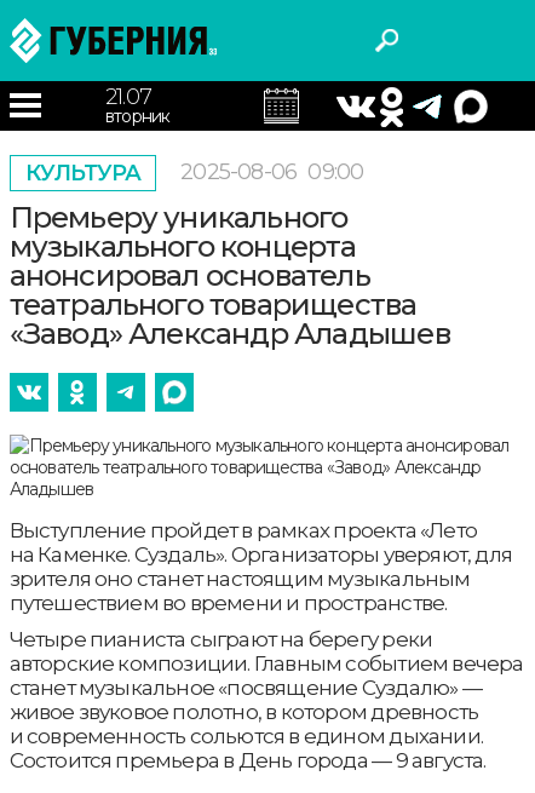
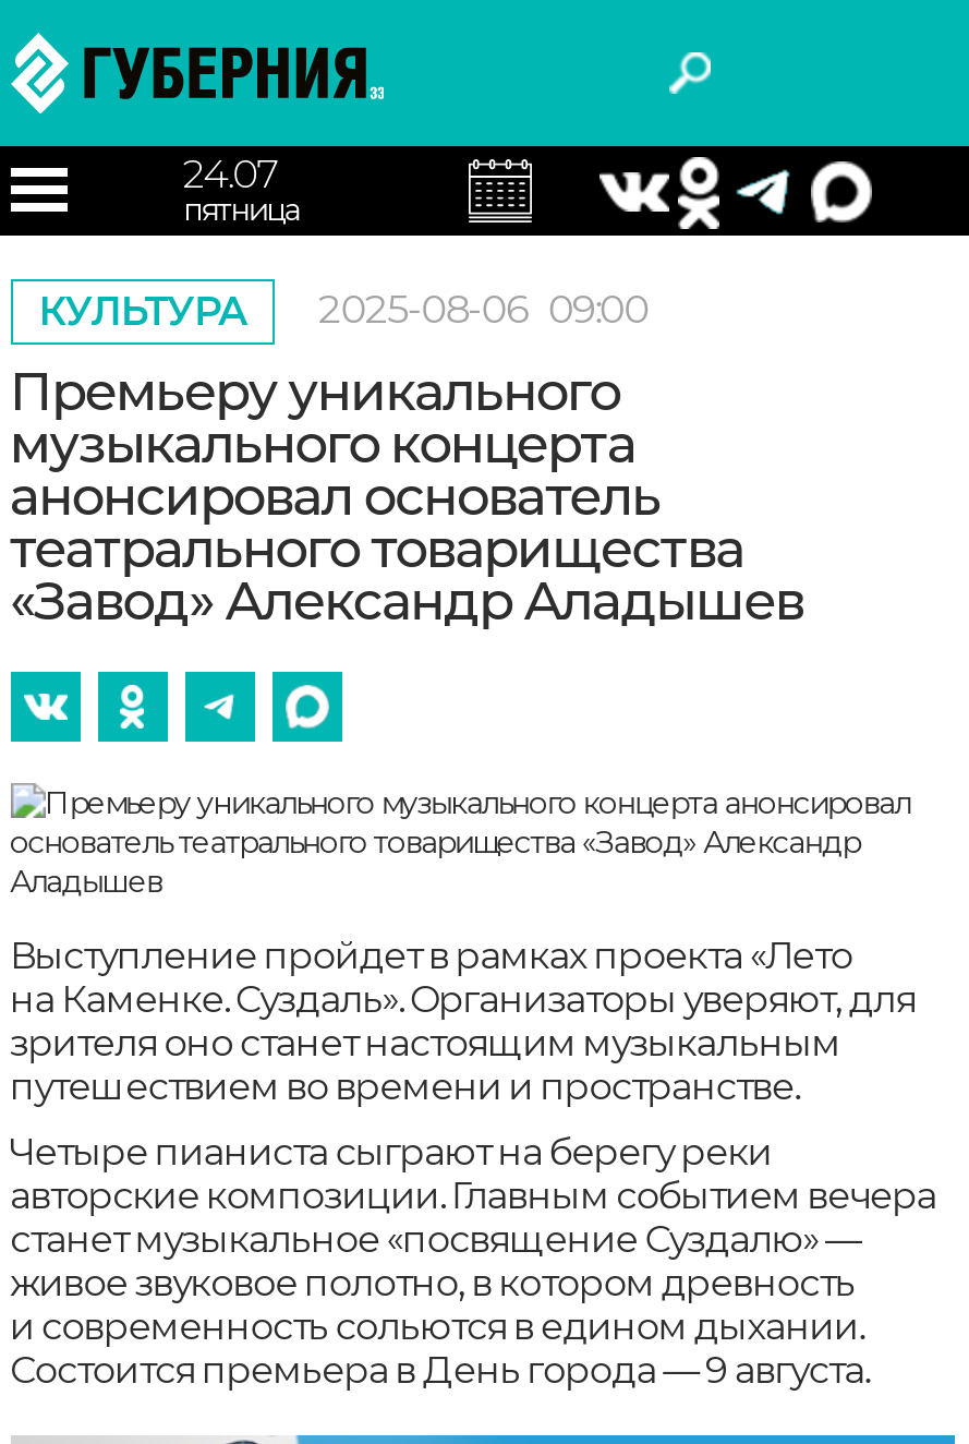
[105,83,170,127] 21.07 | вторник -> [183,150,300,229] 24.07 | пятница

